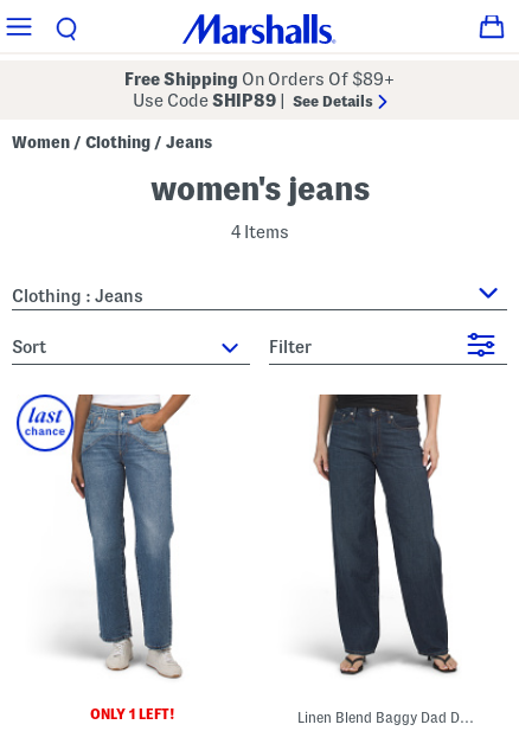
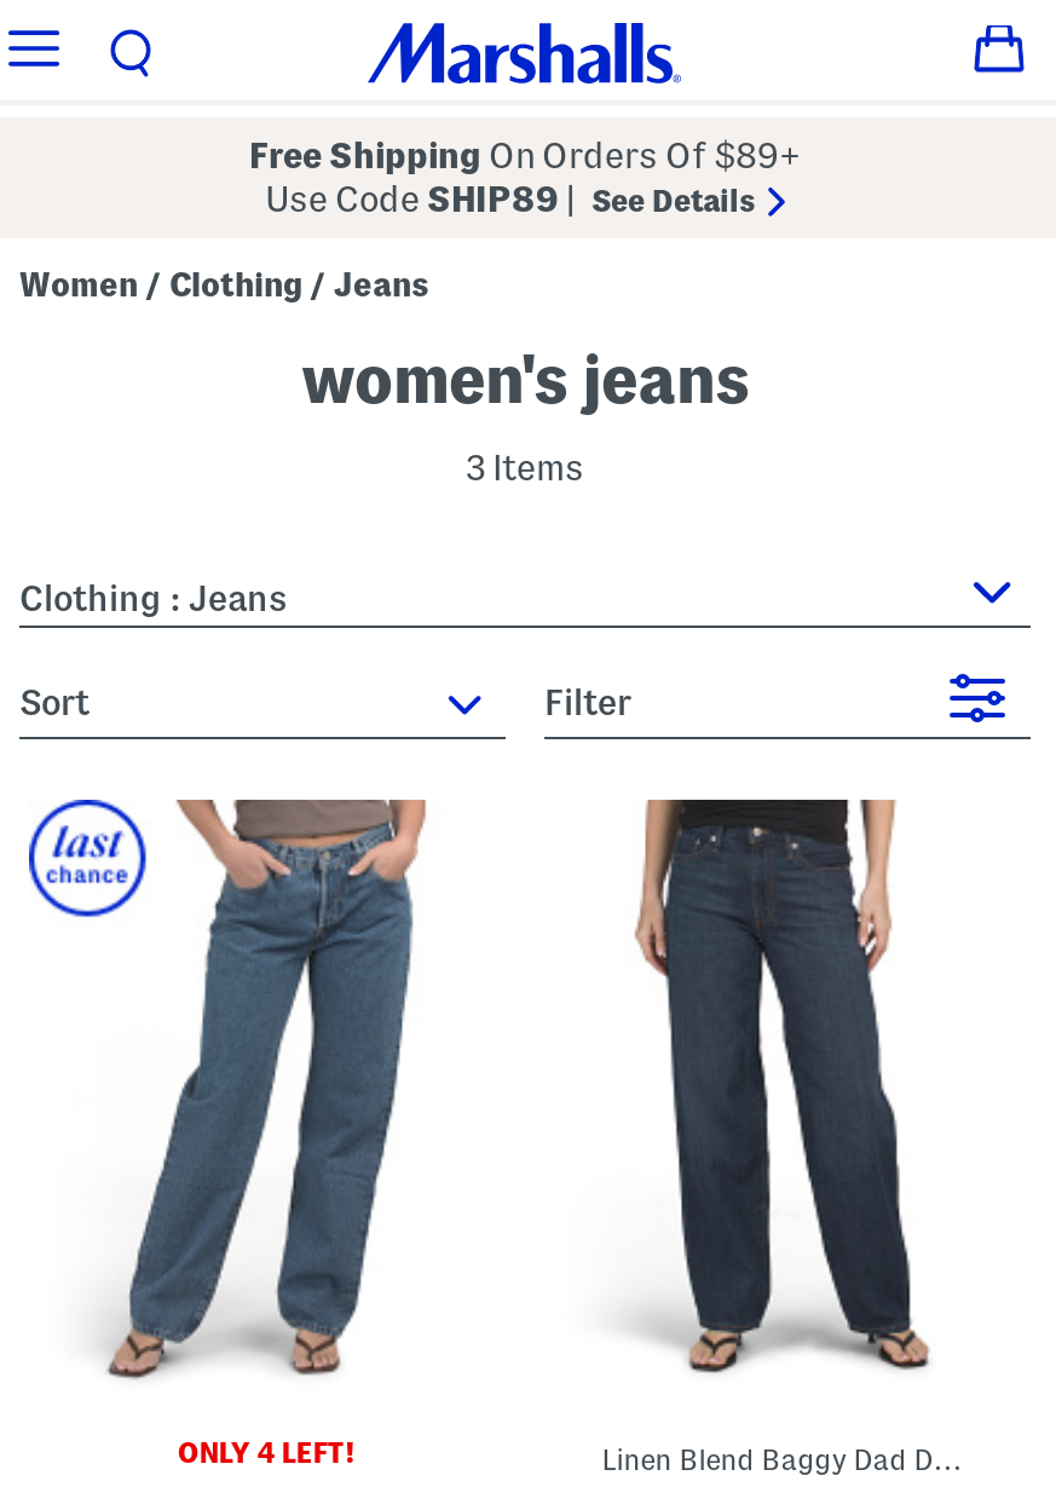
[230,223,289,242] 4 Items -> [466,449,584,488] 3 Items
[52,393,211,721] [image] | ONLY 1 LEFT! -> [99,797,428,1467] [image] | ONLY 4 LEFT!

